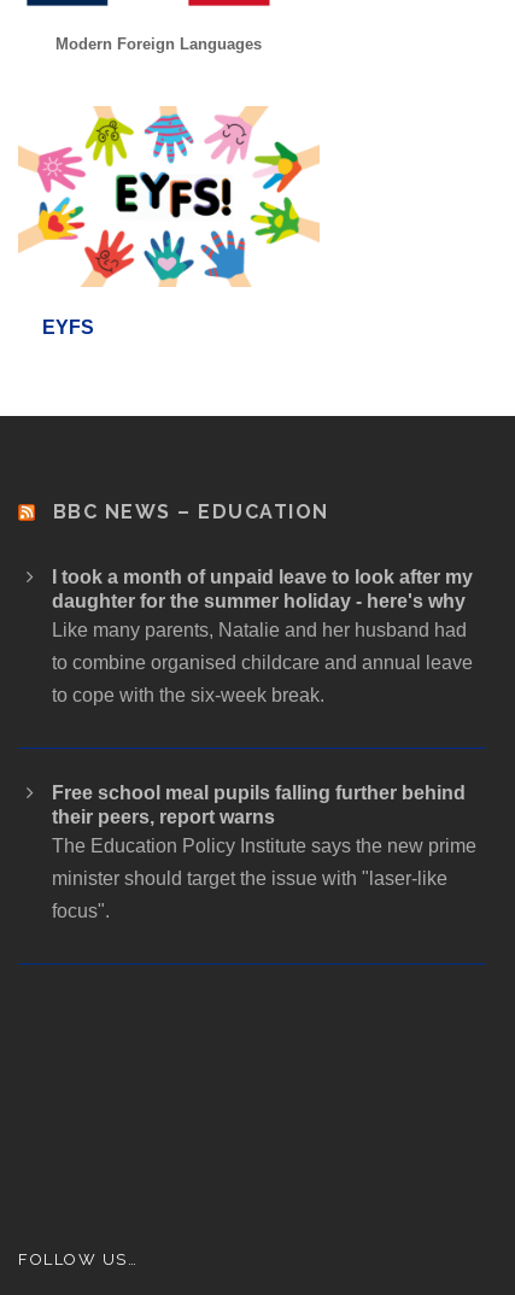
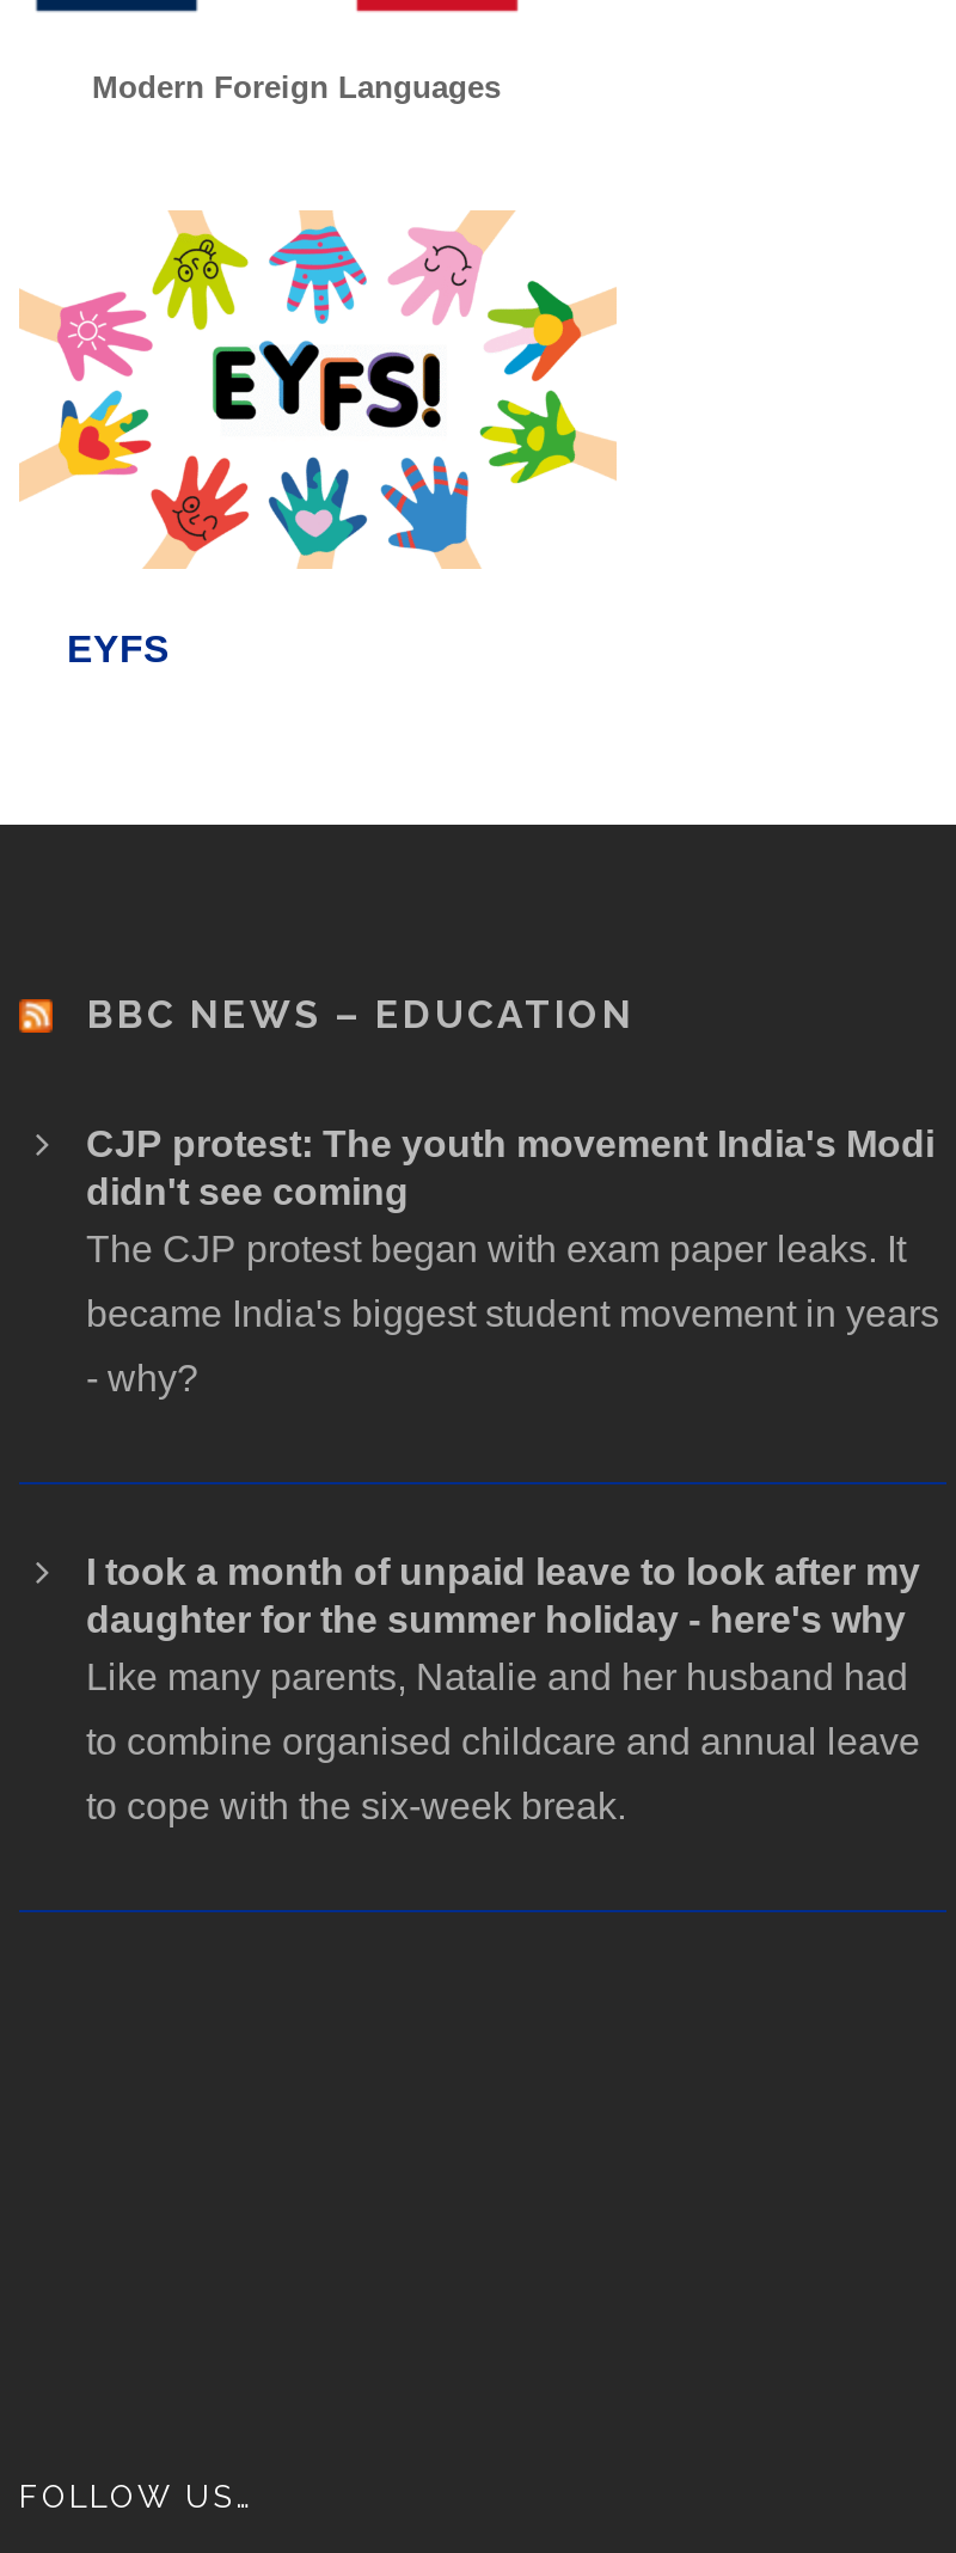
none -> [86,1124,939,1399] CJP protest: The youth movement India's Modi | didn't see coming | The CJP protest began with exam paper leaks. It | became India's biggest student movement in years | - why?
moved [52,567,473,706] -> [86,1552,920,1827]: I took a month of unpaid leave to look after my | daughter for the summer holiday - here's why | Like many parents, Natalie and her husband had | to combine organised childcare and annual leave | to cope with the six-week break.
[52,783,476,921] Free school meal pupils falling further behind | their peers, report warns | The Education Policy Institute says the new prime | minister should target the issue with "laser-like | focus". -> none

